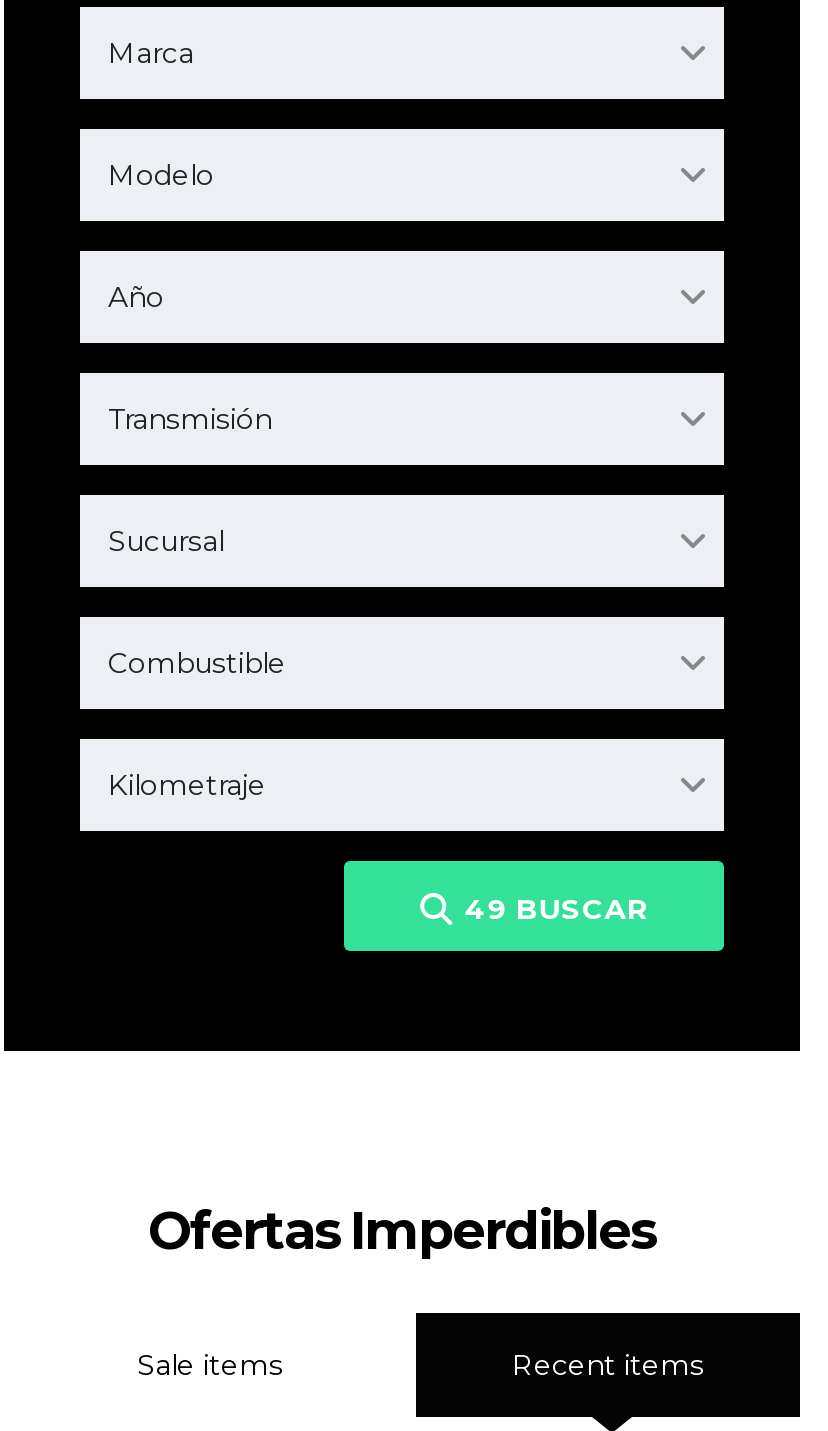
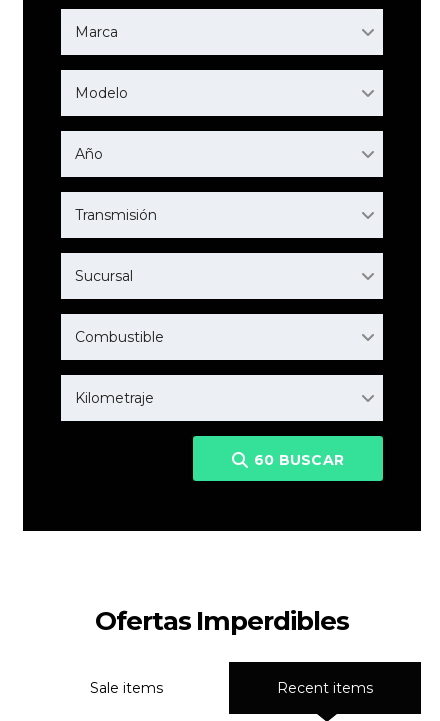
[465,890,648,926] 49 BUSCAR -> [254,451,344,469] 60 BUSCAR

